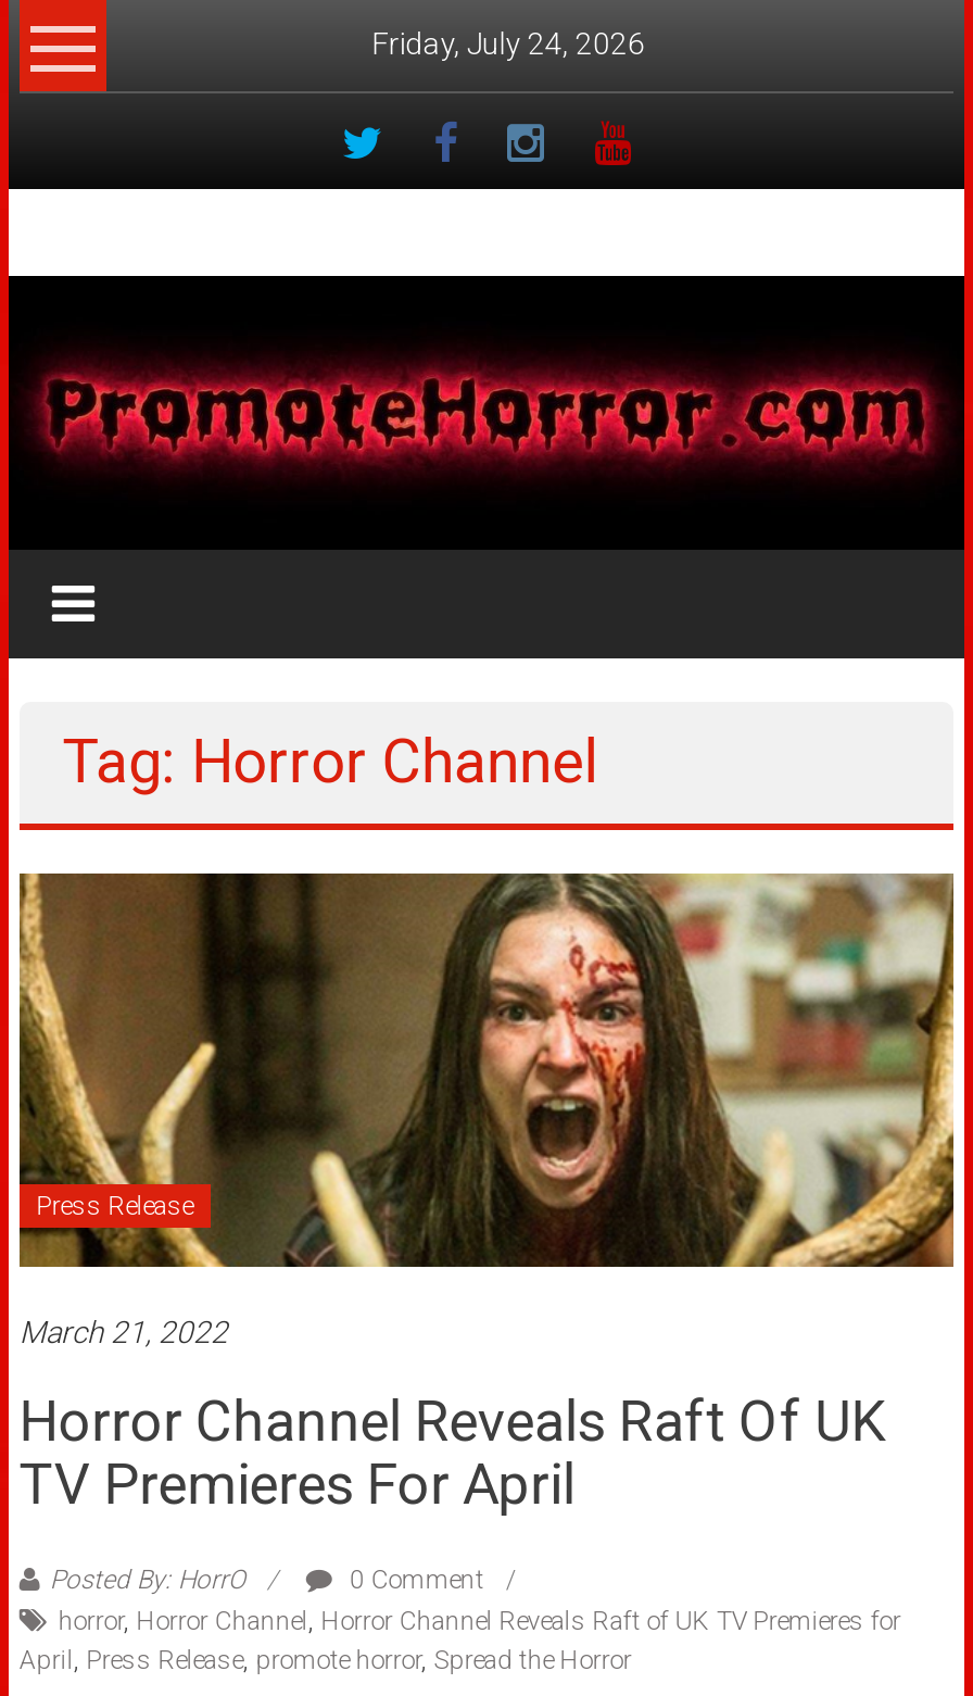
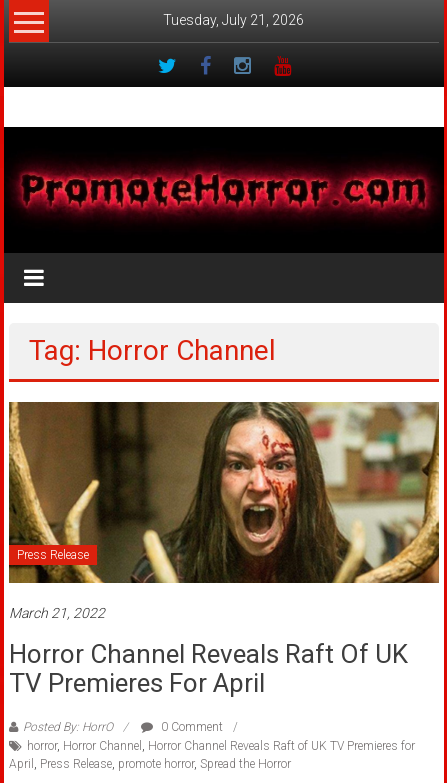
[371,26,645,61] Friday, July 24, 2026 -> [163,12,304,28] Tuesday, July 21, 2026

